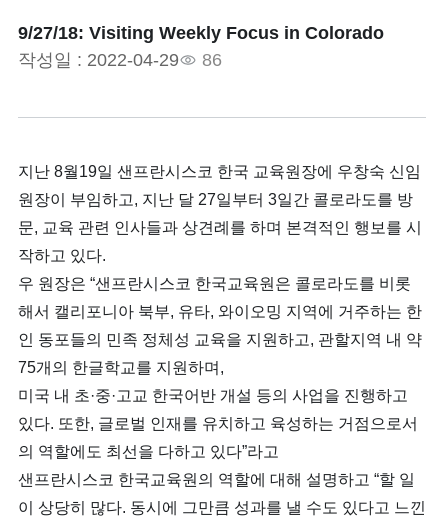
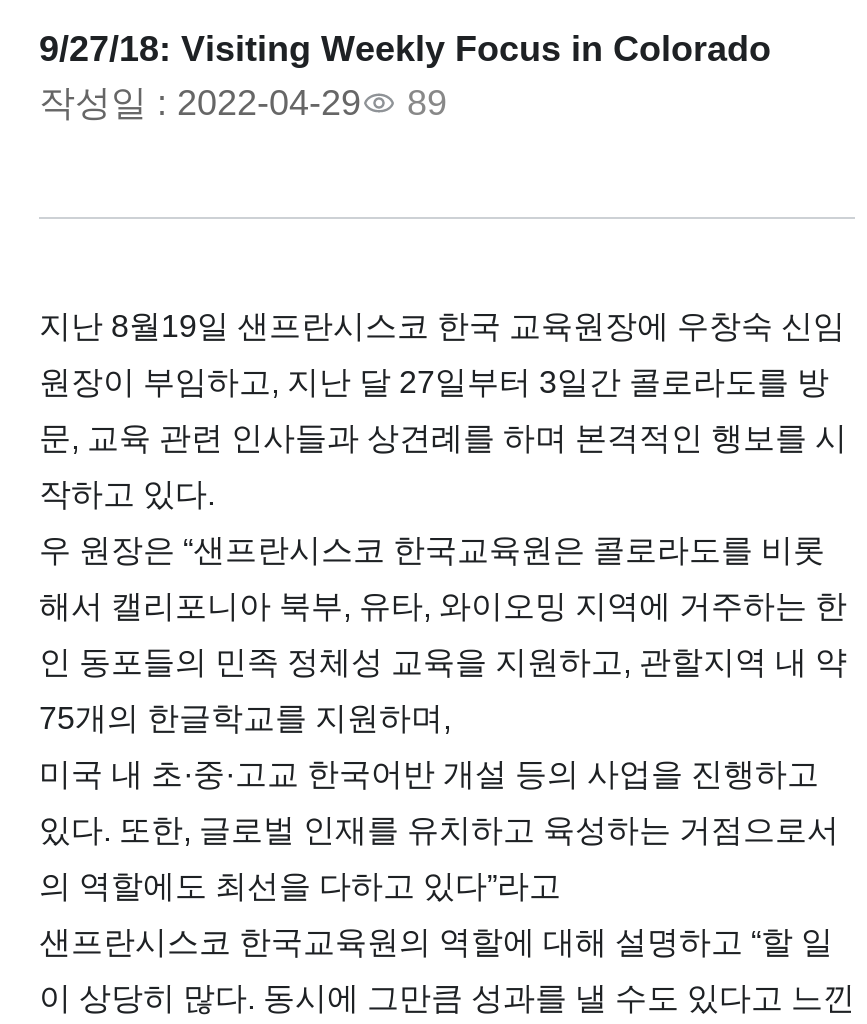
[18,50,222,70] 작성일 : 2022-04-29 86 -> [39,83,447,123] 작성일 : 2022-04-29 89

